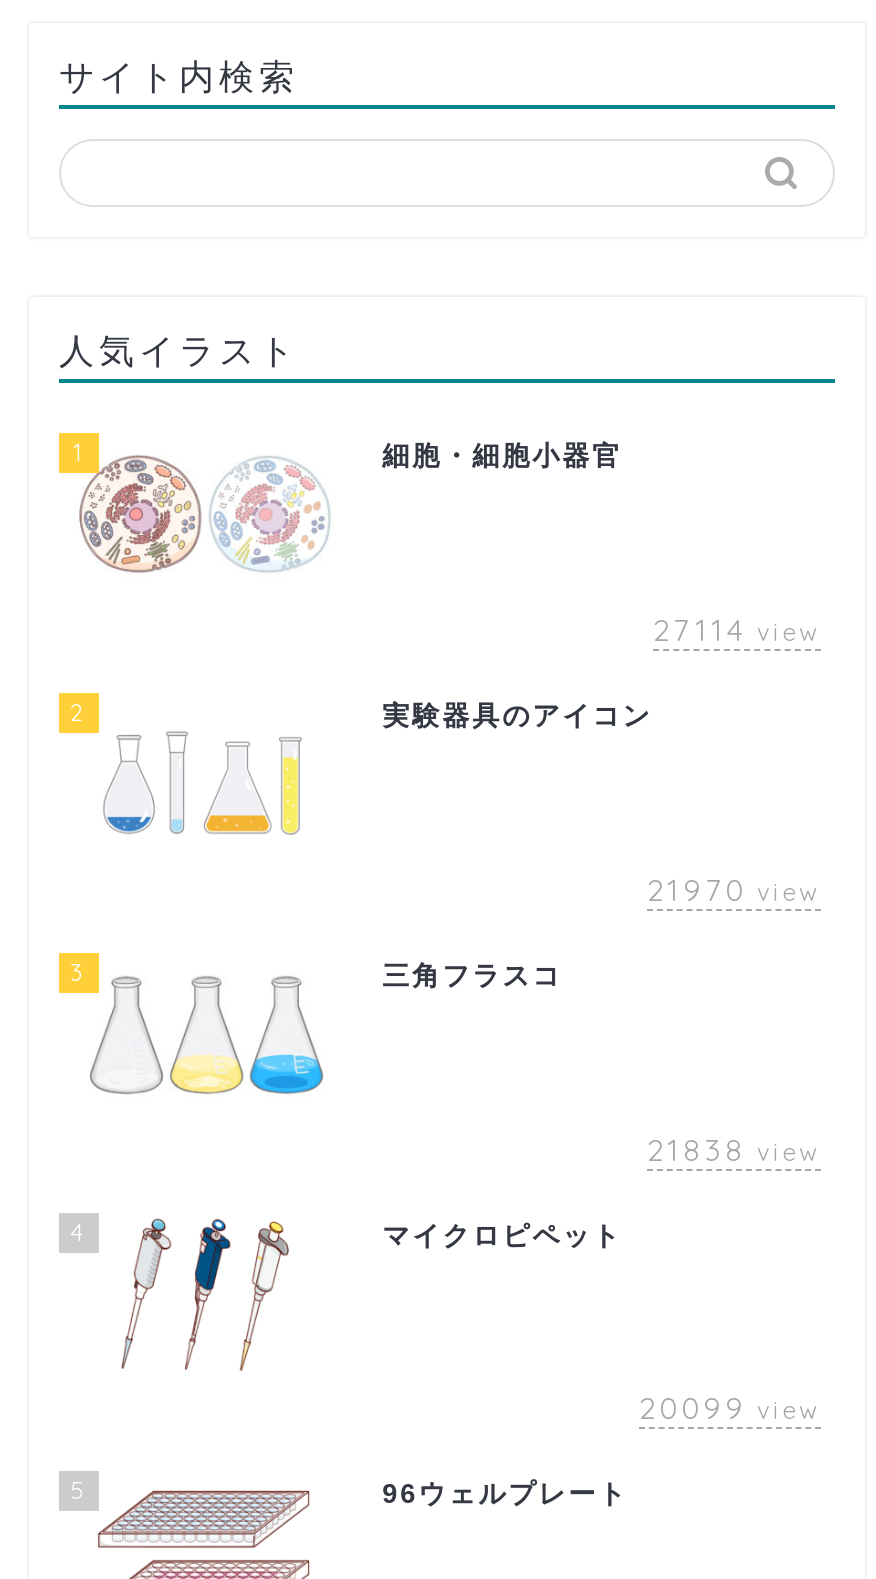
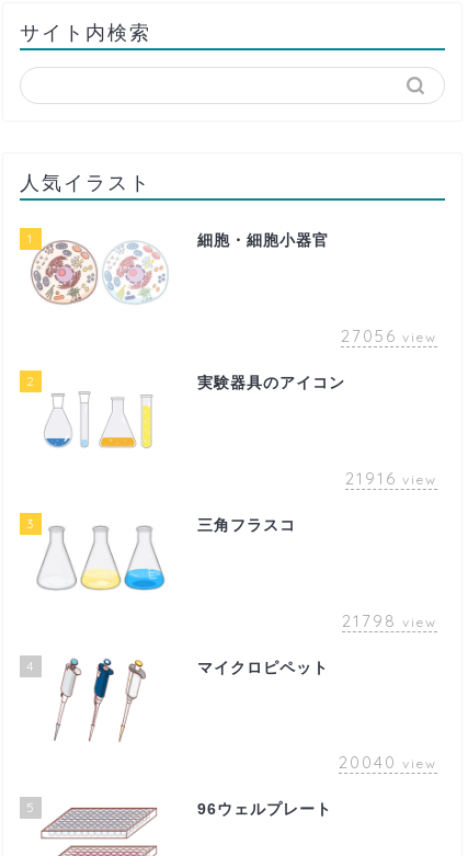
[653,611,821,649] 27114 view -> [341,325,437,346] 27056 view
[647,870,821,908] 21970 view -> [345,468,437,489] 21916 view
[647,1130,821,1168] 21838 view -> [342,610,437,631] 21798 view
[639,1390,821,1428] 20099 view -> [339,752,437,773] 20040 view

